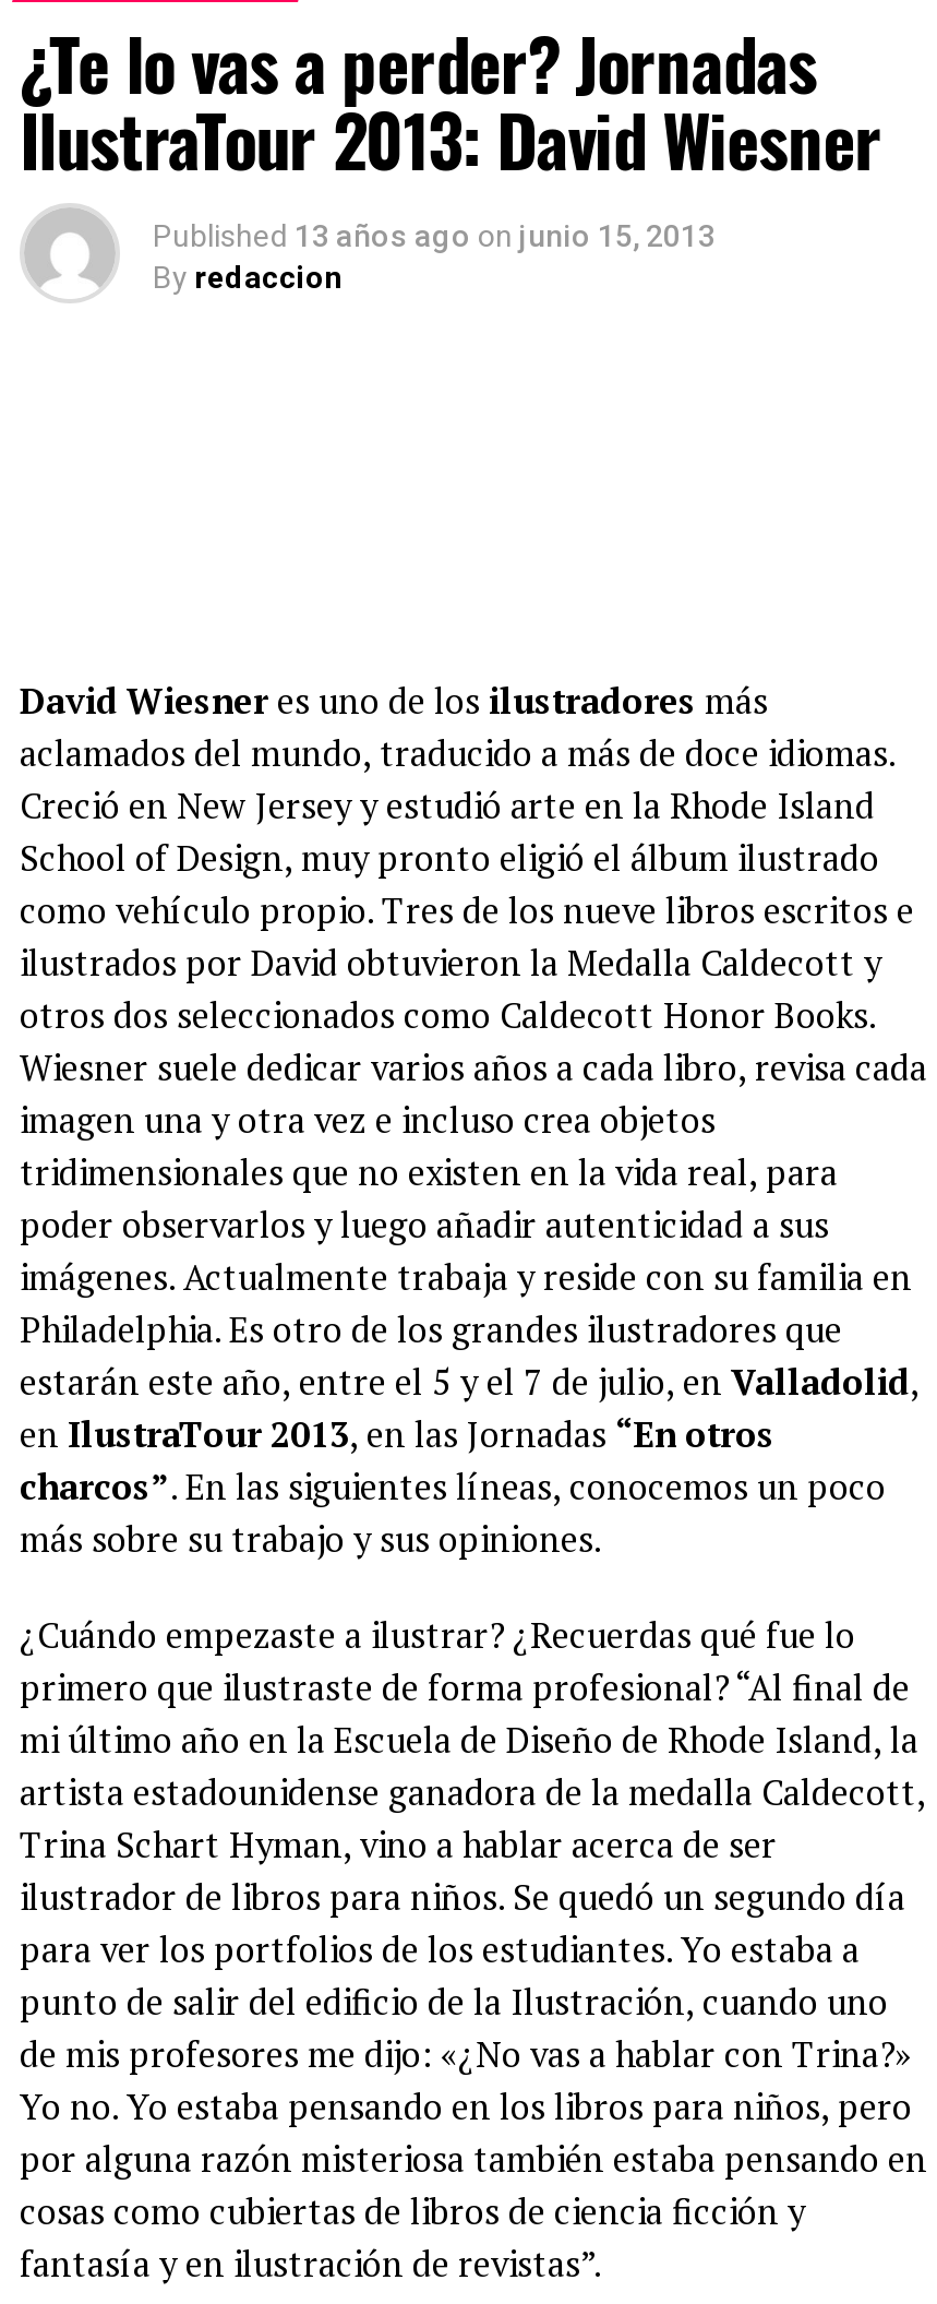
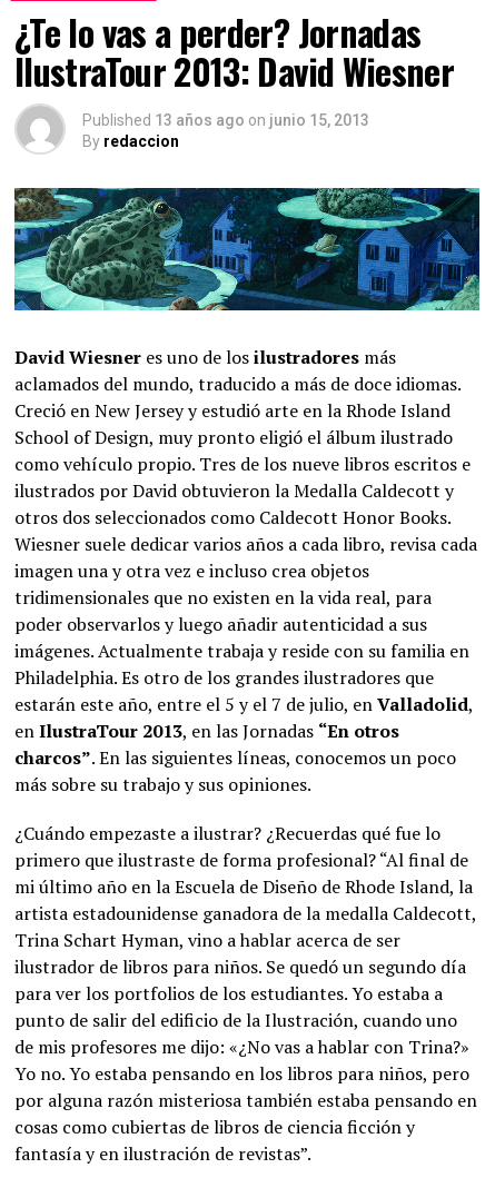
none -> [13,187,481,311] [image]

